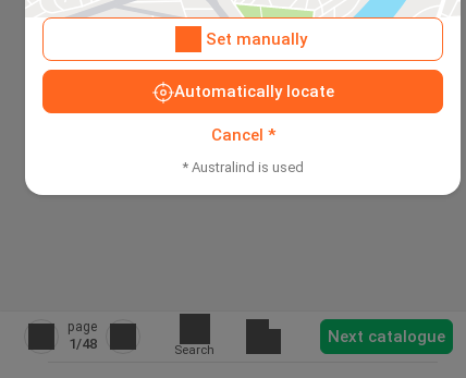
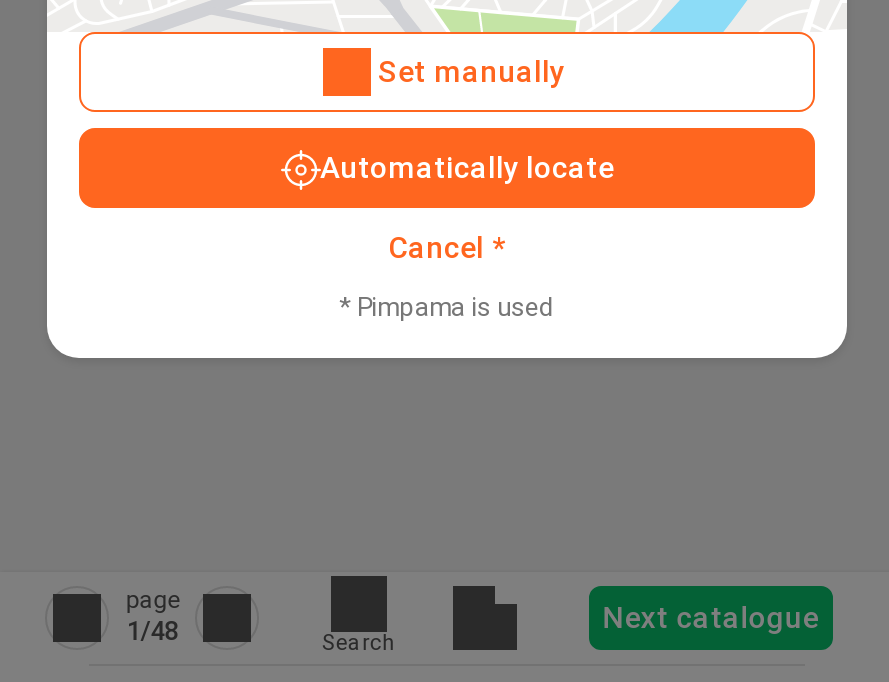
[182,159,304,176] * Australind is used -> [339,293,555,323] * Pimpama is used

